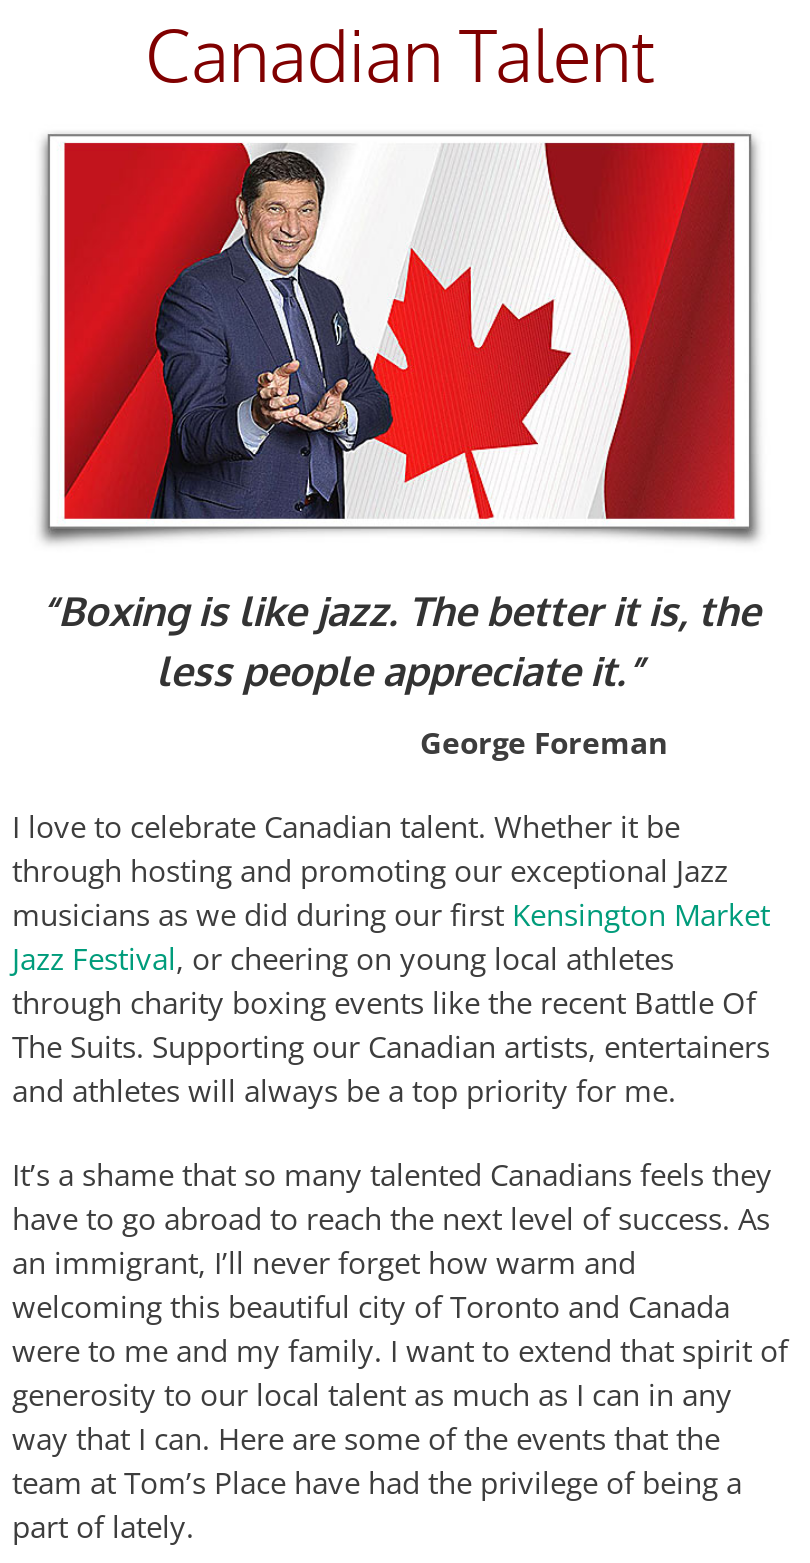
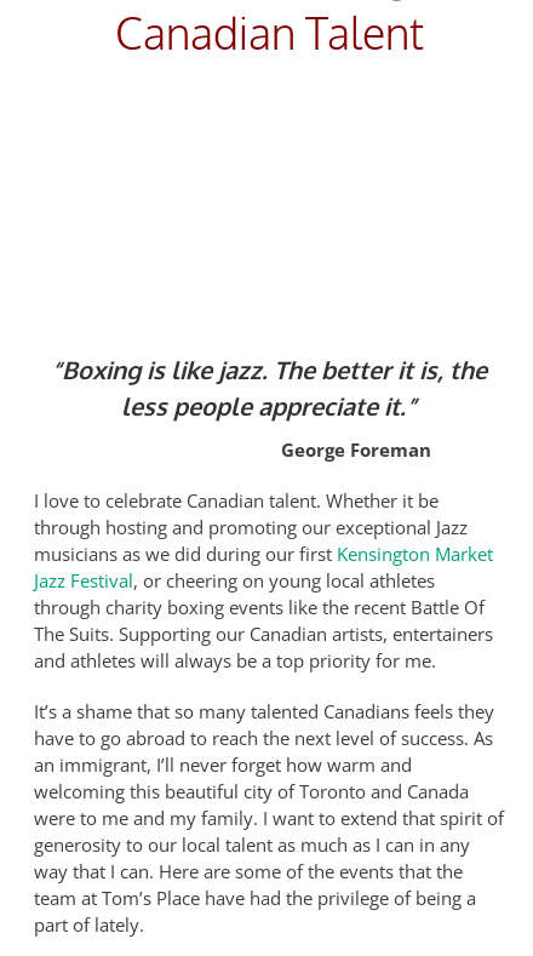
[40,132,760,544] [image] -> none

